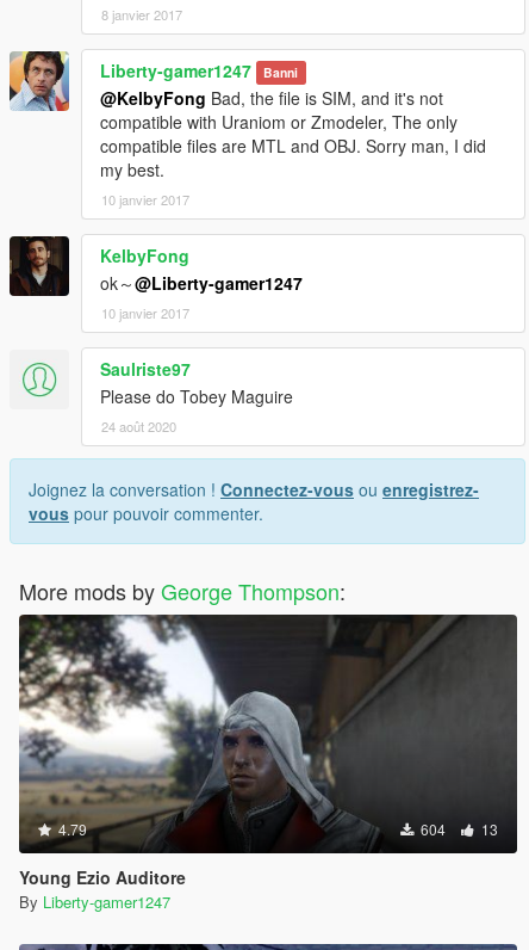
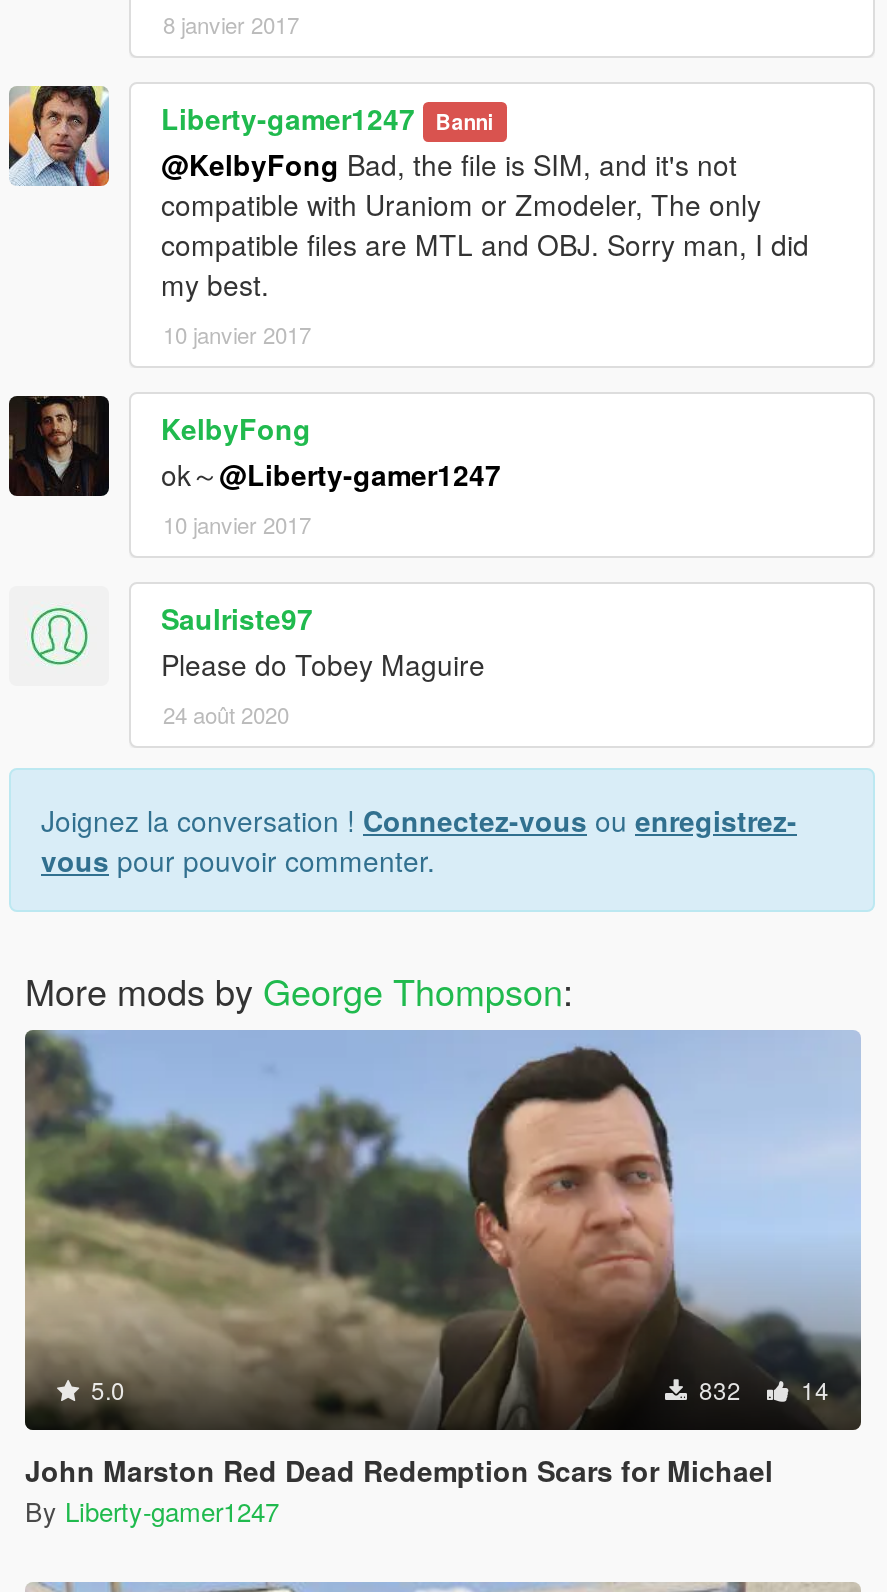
[18,613,518,852] [image] | 4.79 | 604 | 13 -> [23,1030,861,1430] [image] | 5.0 | 832 | 14
[19,865,186,889] Young Ezio Auditore -> [25,1450,773,1490] John Marston Red Dead Redemption Scars for Michael

